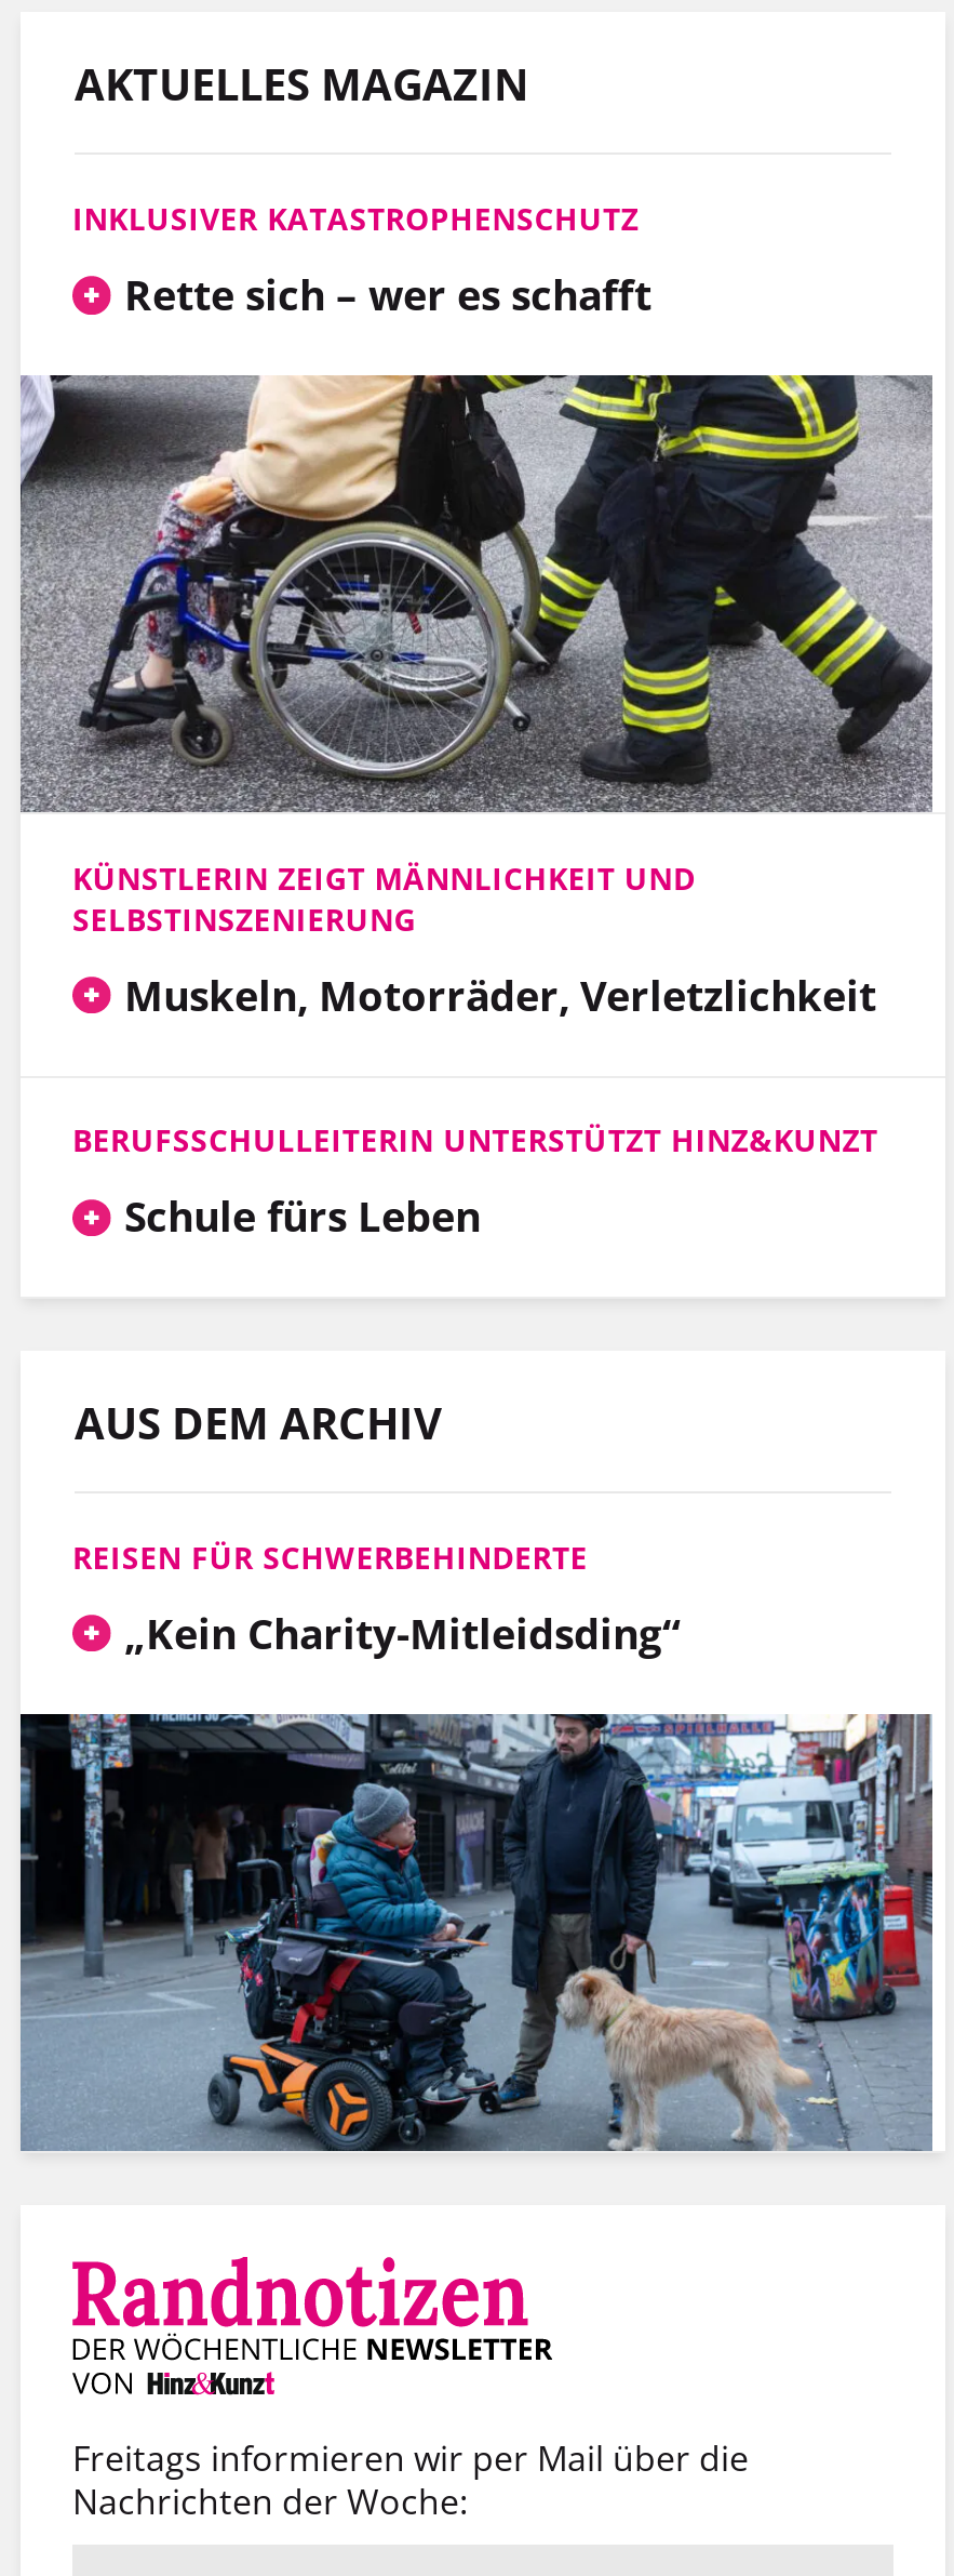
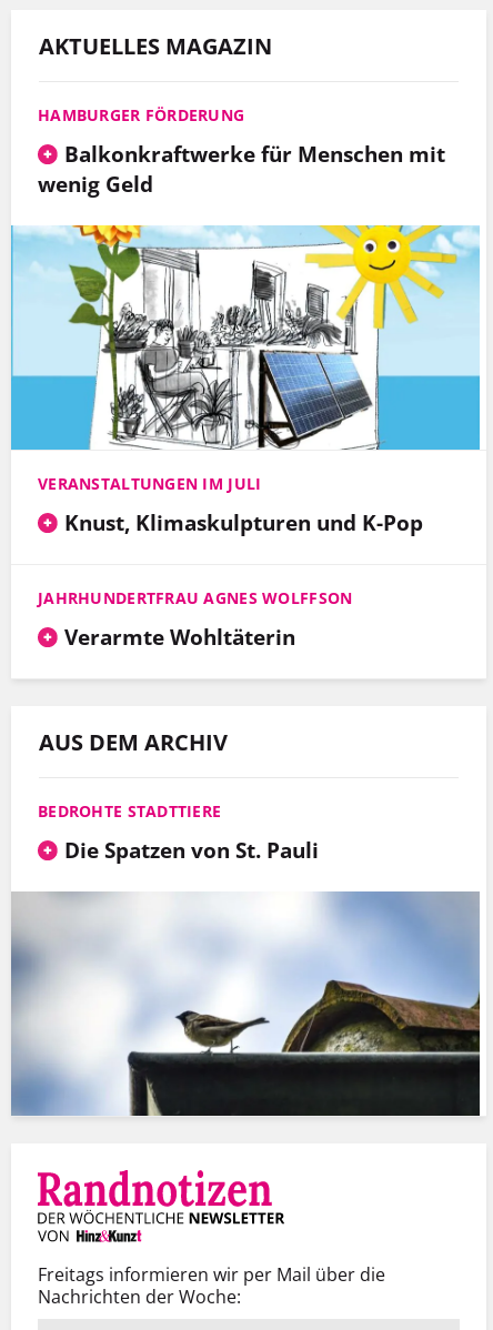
[72,197,651,322] INKLUSIVER KATASTROPHENSCHUTZ | Rette sich – wer es schafft -> [38,104,445,199] HAMBURGER FÖRDERUNG | Balkonkraftwerke für Menschen mit | wenig Geld
[18,372,935,1023] [image] | KÜNSTLERIN ZEIGT MÄNNLICHKEIT UND | SELBSTINSZENIERUNG | Muskeln, Motorräder, Verletzlichkeit -> [10,204,481,537] [image] | VERANSTALTUNGEN IM JULI | Knust, Klimaskulpturen und K-Pop
[72,1120,878,1245] BERUFSSCHULLEITERIN UNTERSTÜTZT HINZ&KUNZT | Schule fürs Leben -> [38,587,352,651] JAHRHUNDERTFRAU AGNES WOLFFSON | Verarmte Wohltäterin
[72,1535,680,1661] REISEN FÜR SCHWERBEHINDERTE | „Kein Charity-Mitleidsding“ -> [38,800,319,865] BEDROHTE STADTTIERE | Die Spatzen von St. Pauli
[18,1711,935,2152] [image] -> [11,890,481,1117] [image]

